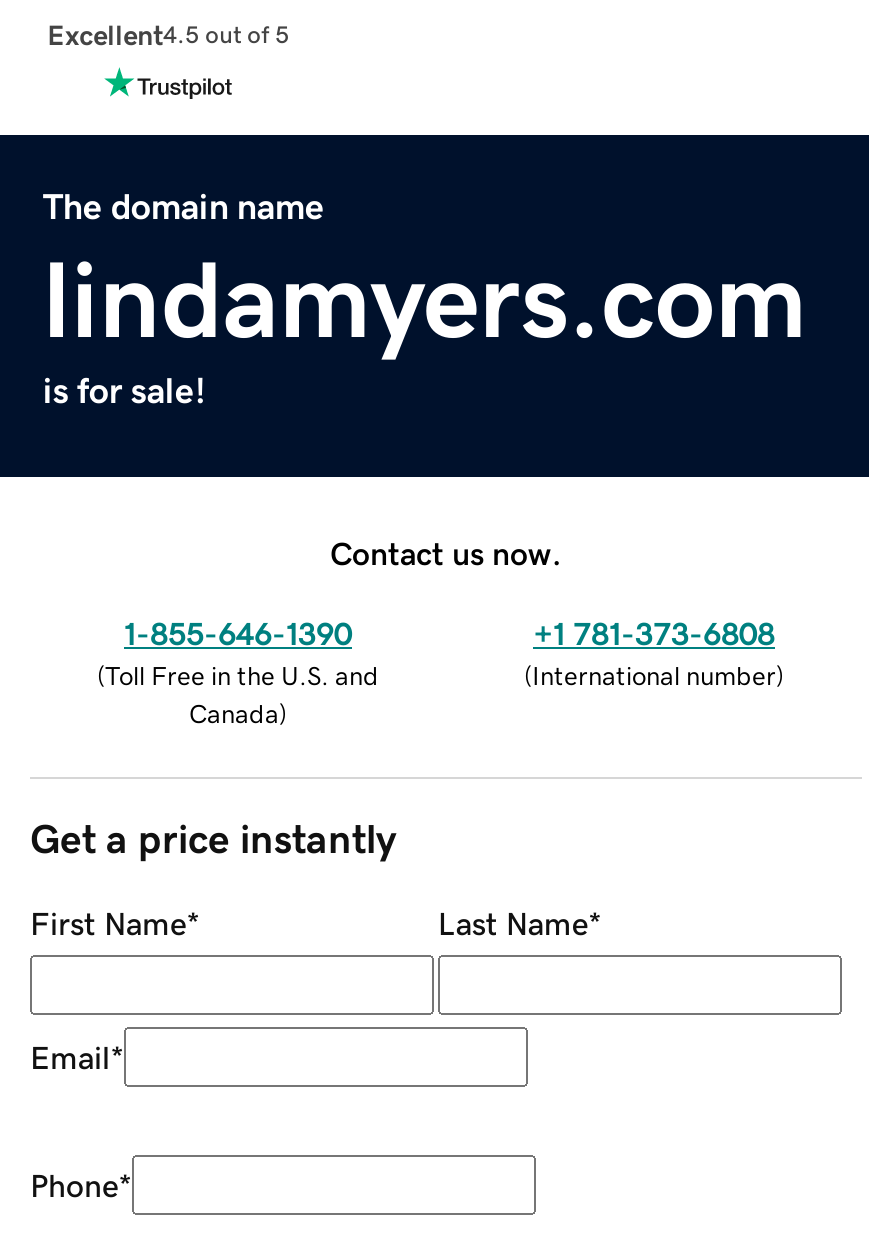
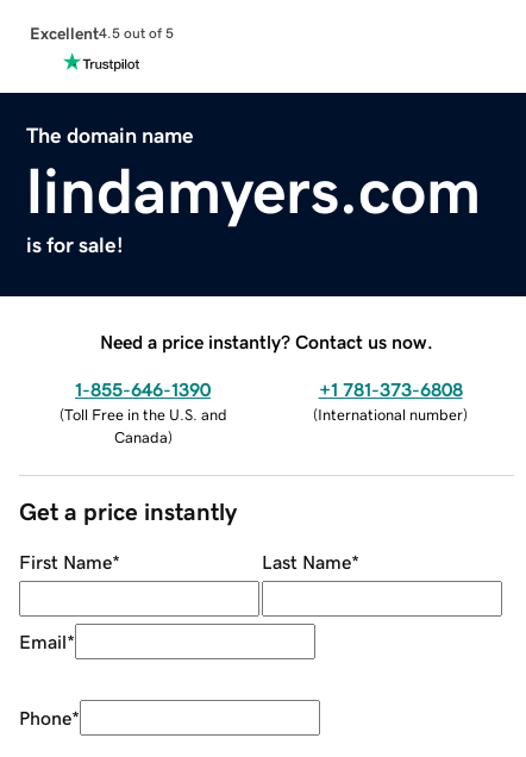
[330,536,562,568] Contact us now. -> [100,332,433,351] Need a price instantly? Contact us now.

